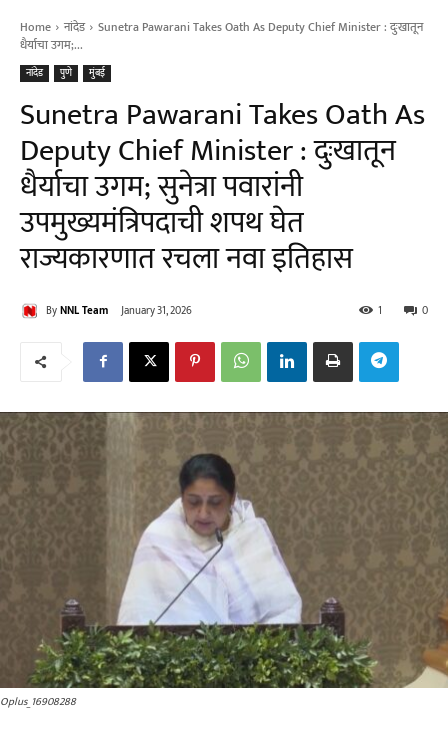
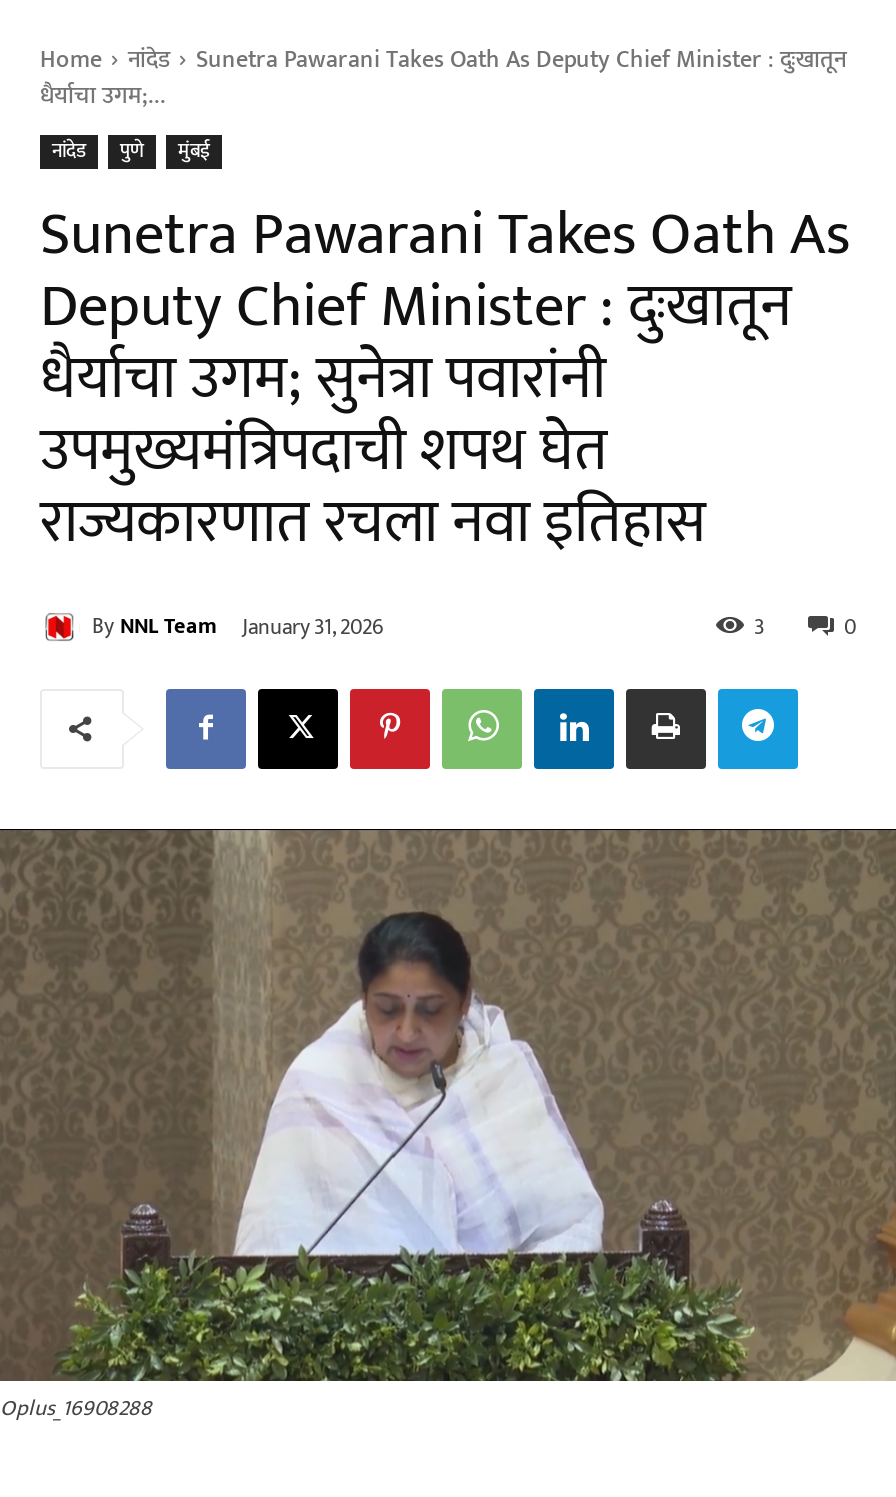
[378,302,382,320] 1 -> [754,610,764,646] 3

